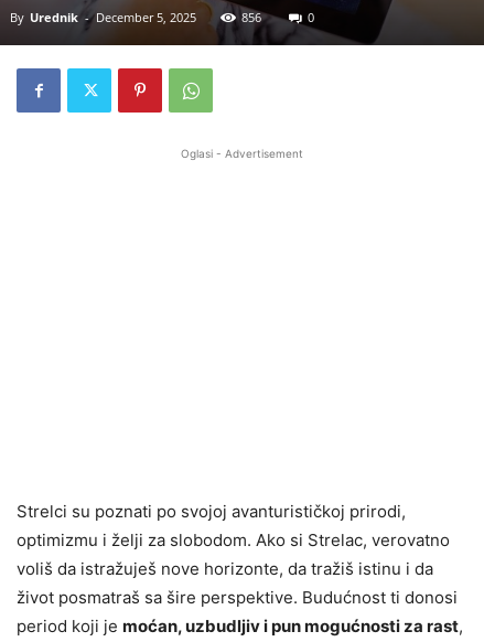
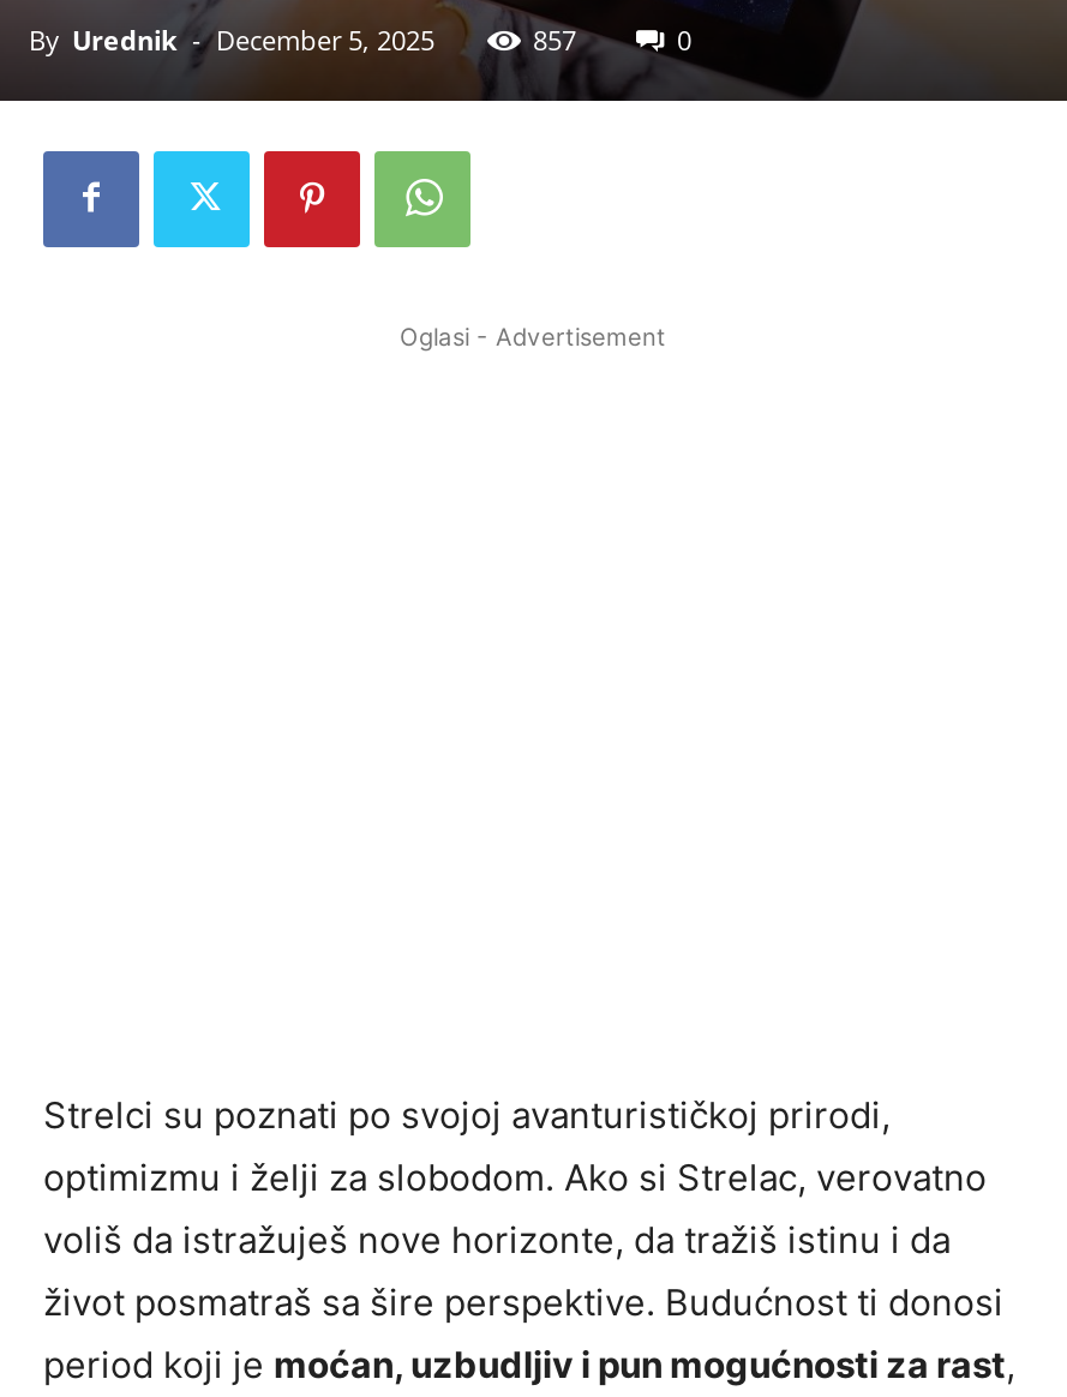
[241,9,261,26] 856 -> [533,20,576,56] 857

